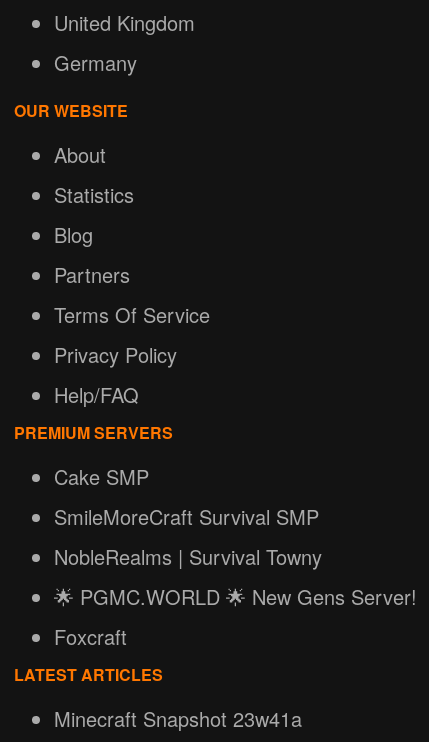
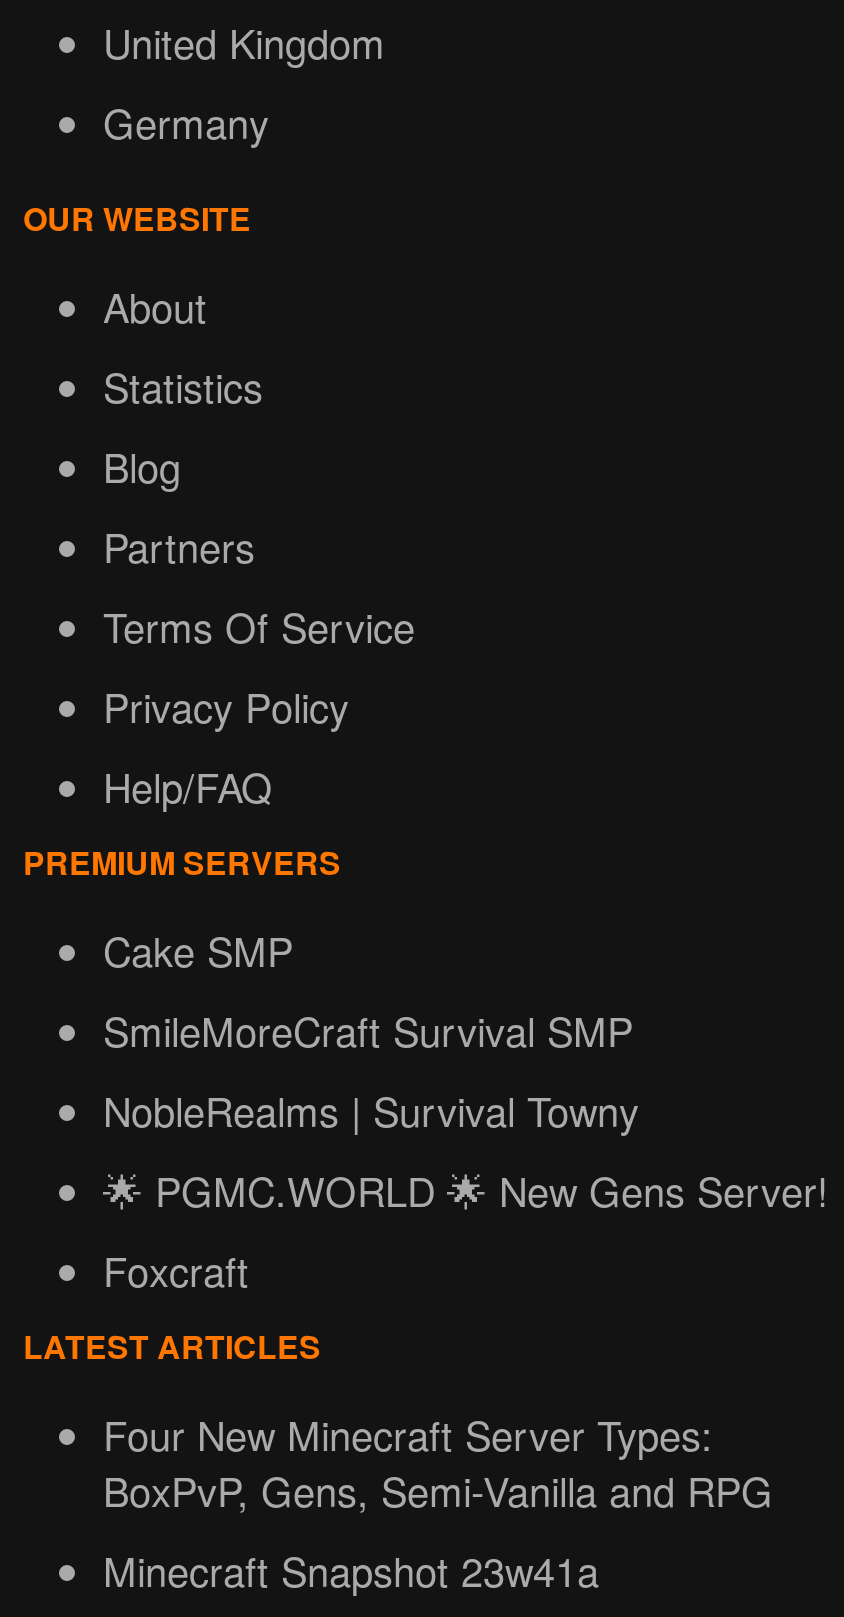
none -> [103,1405,773,1519] Four New Minecraft Server Types: | BoxPvP, Gens, Semi-Vanilla and RPG

